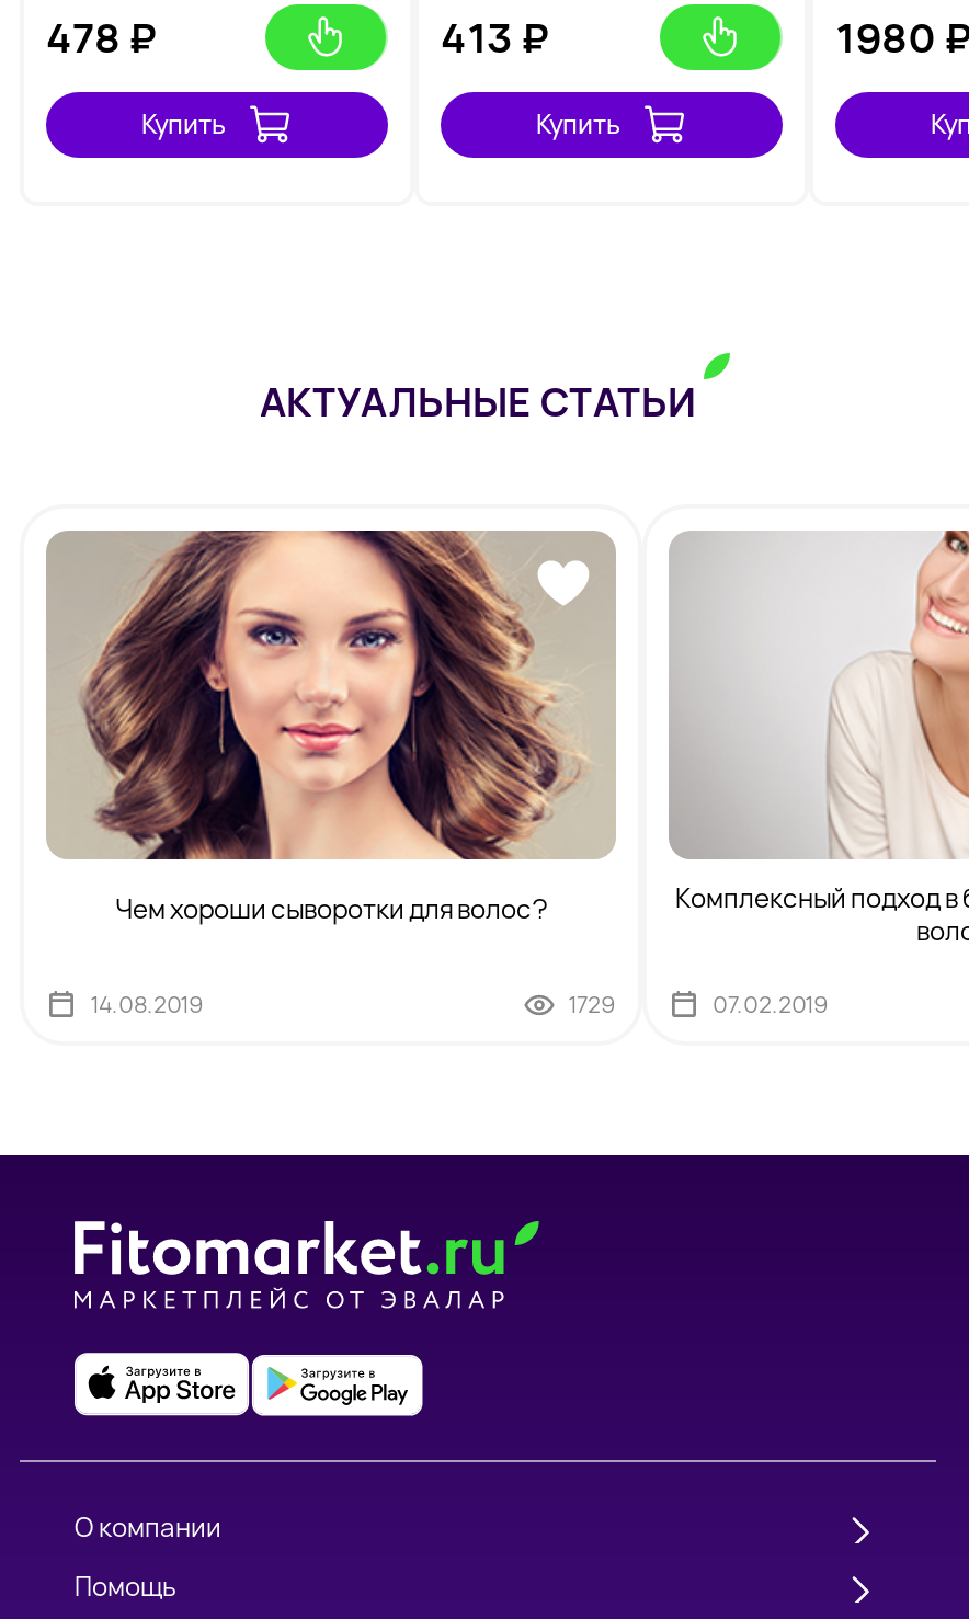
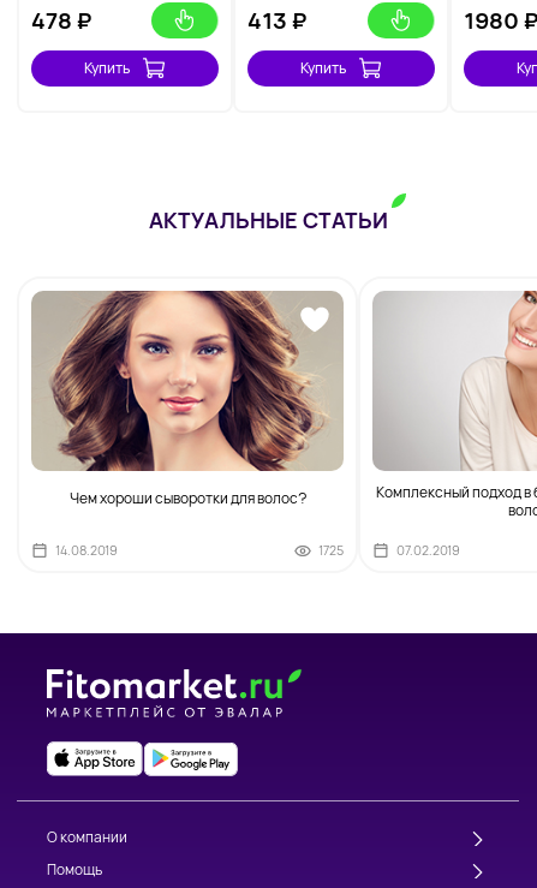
[568,990,616,1020] 1729 -> [318,542,344,559] 1725

